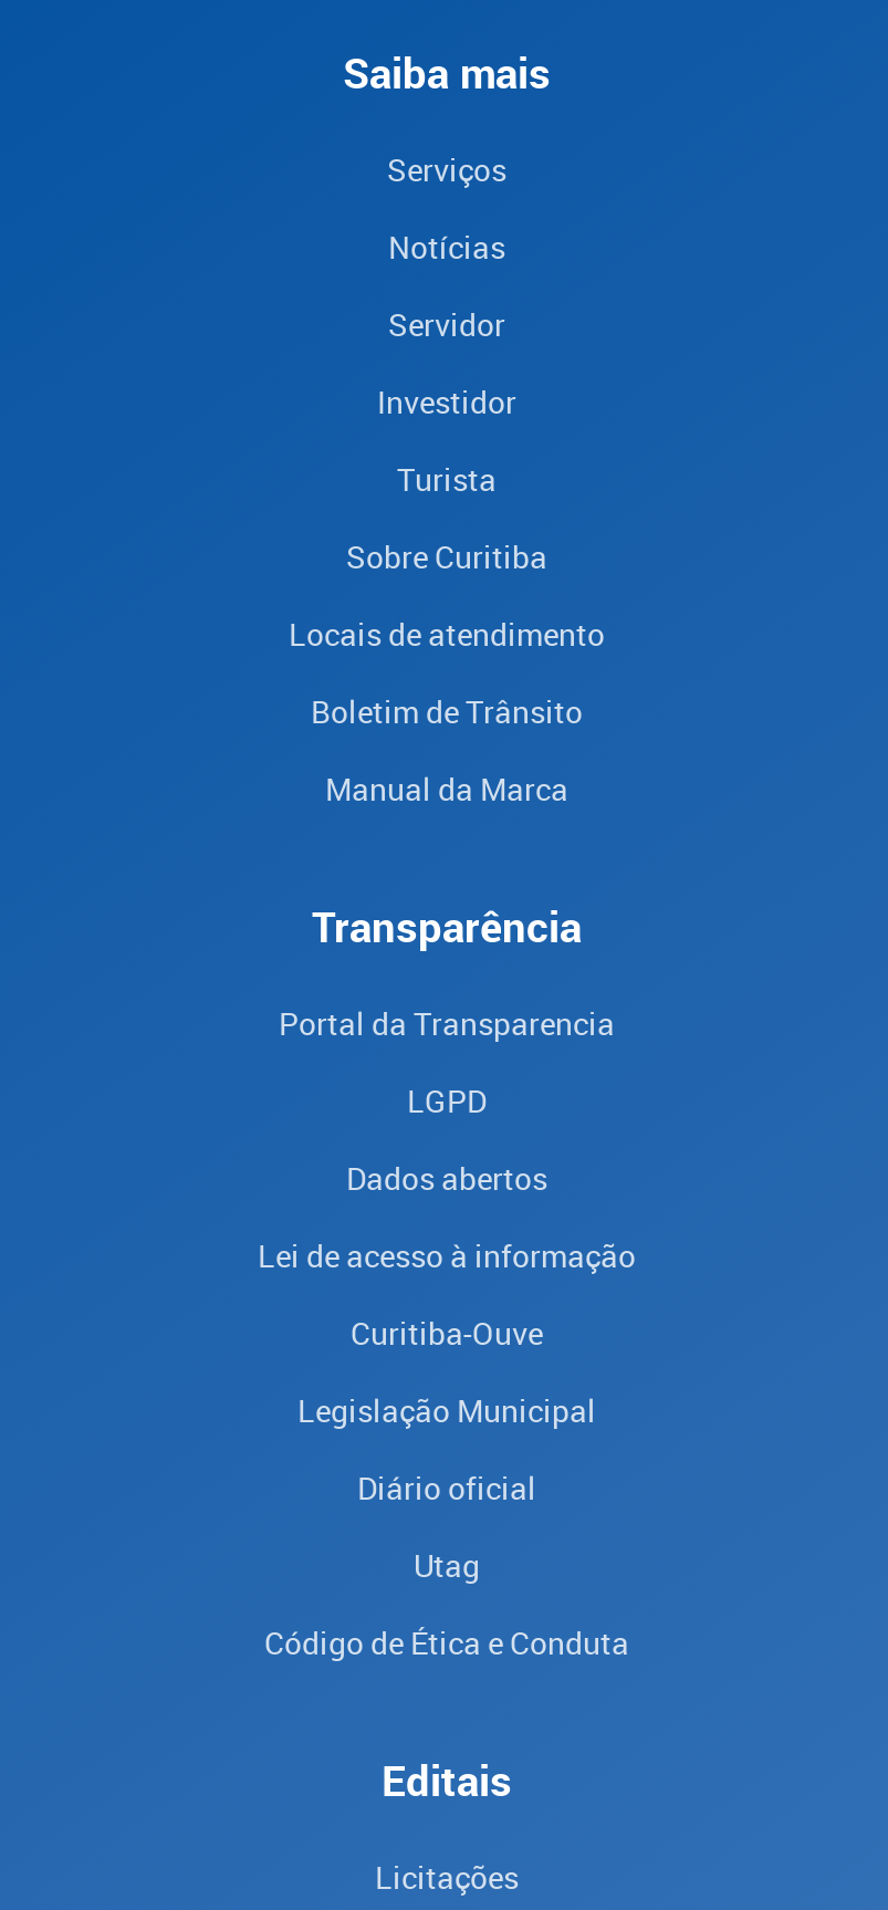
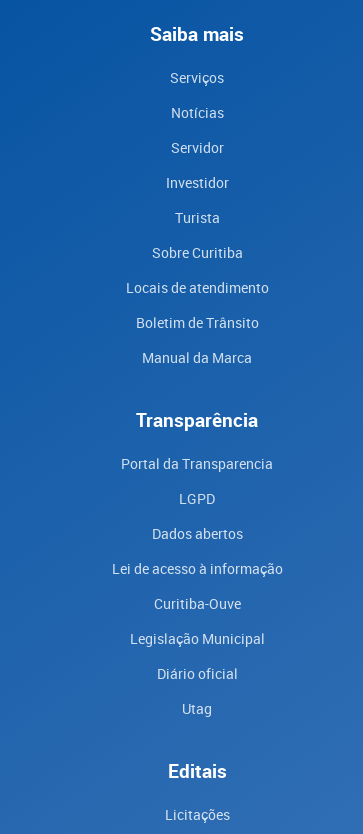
[264,1620,629,1662] Código de Ética e Conduta -> none

